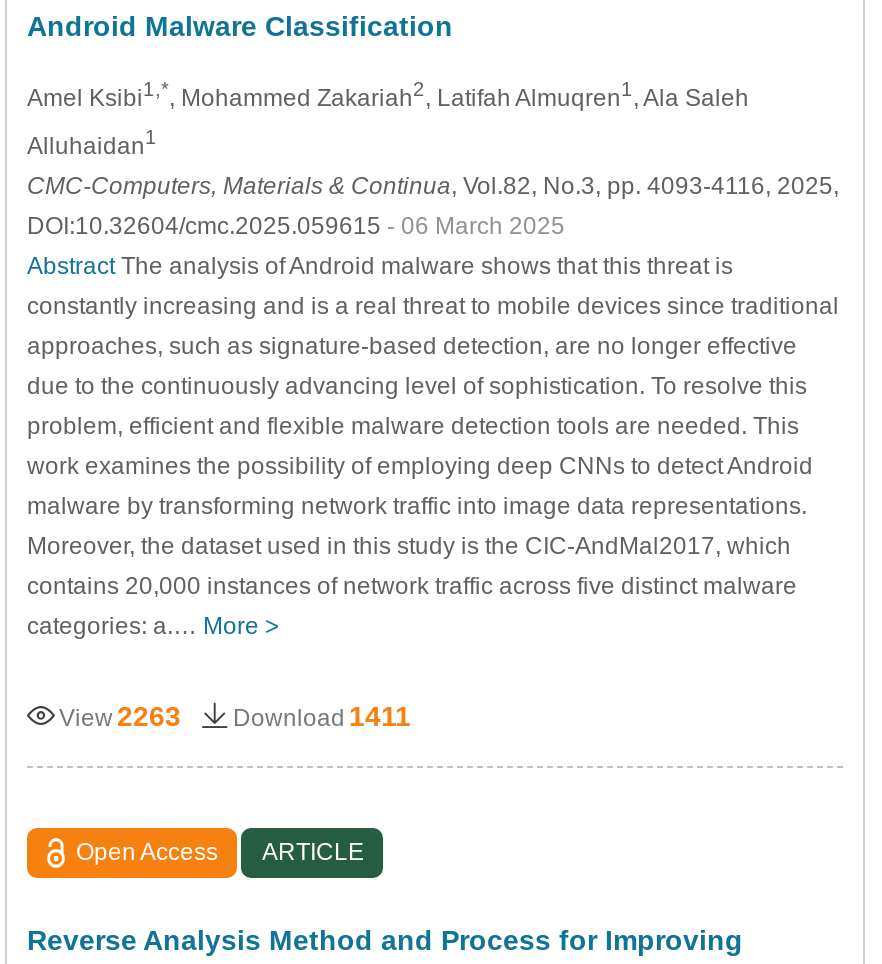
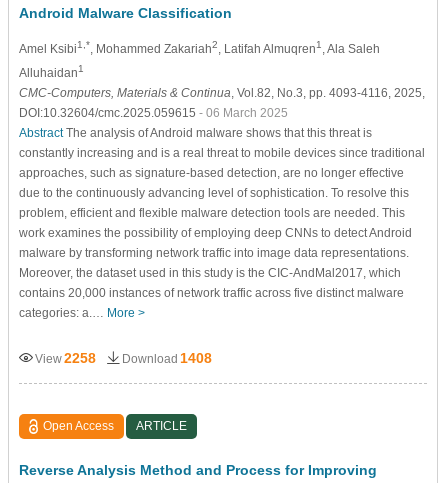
[59,699,181,731] View 2263 -> [35,350,96,366] View 2258
[233,699,411,731] Download 1411 -> [122,350,212,366] Download 1408

